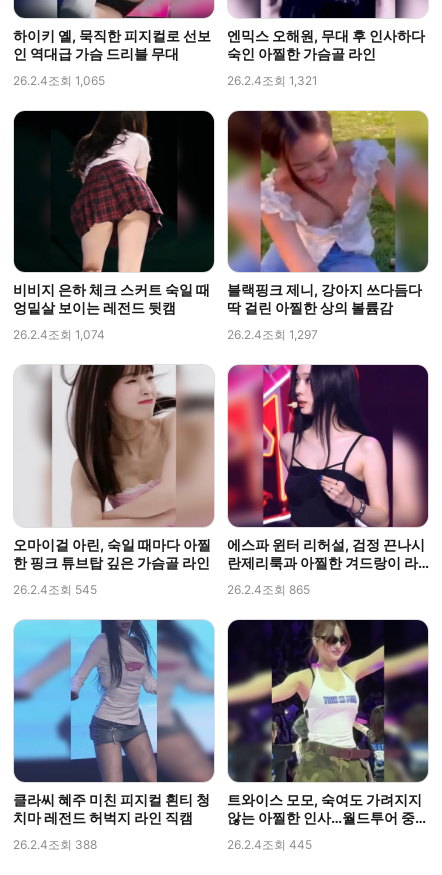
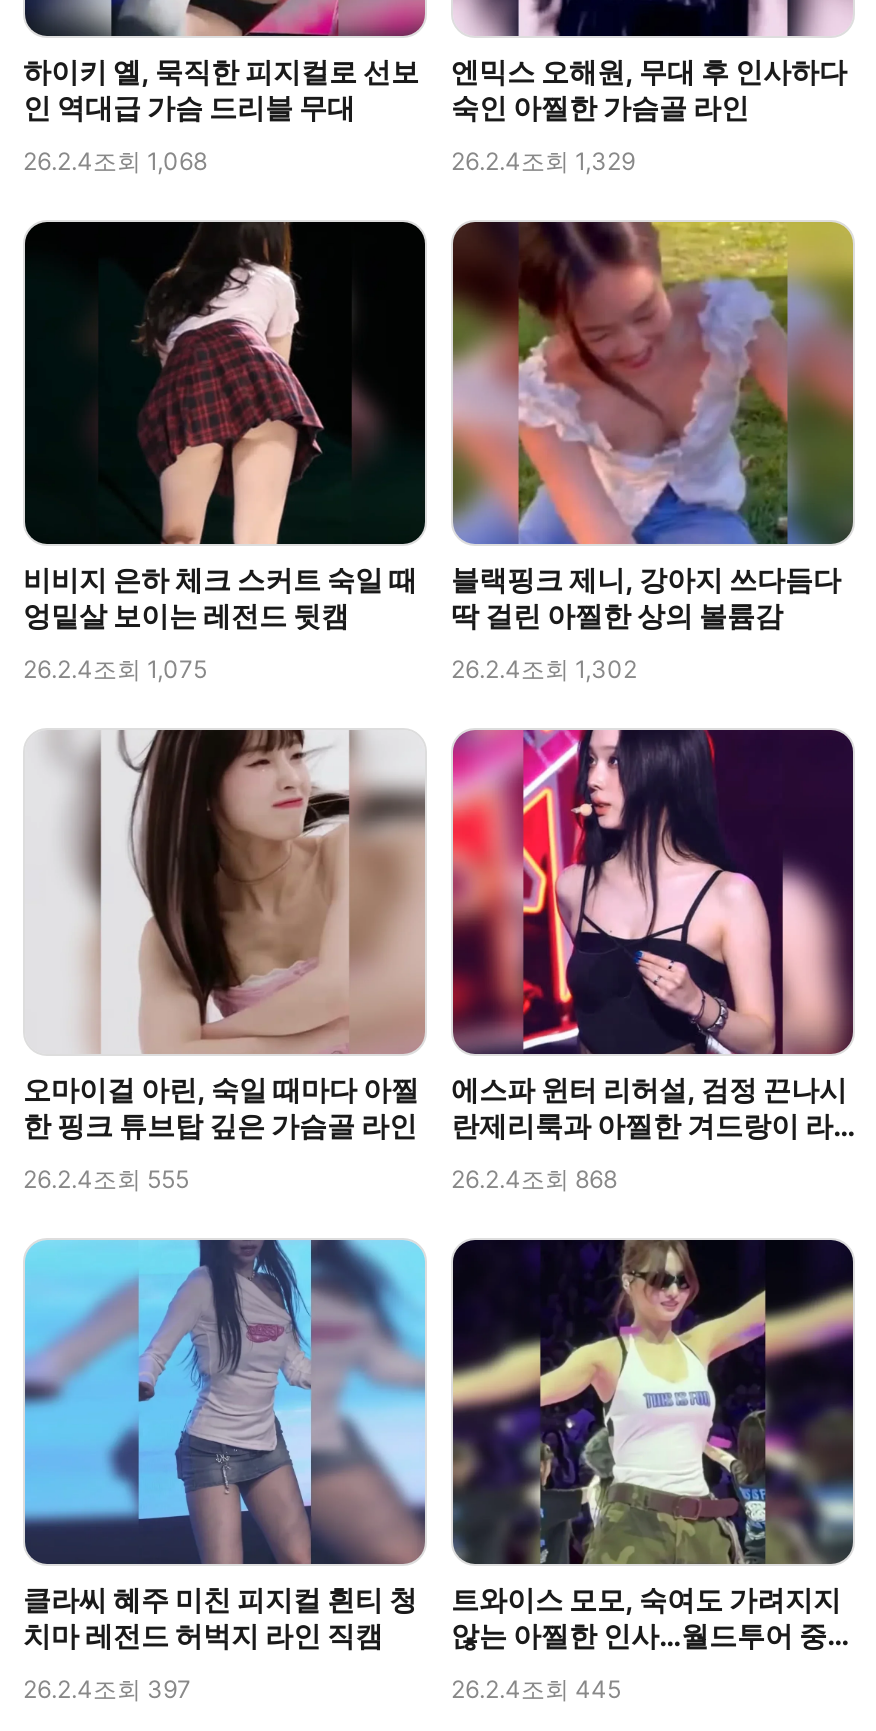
[13,73,105,88] 26.2.4조회 1,065 -> [23,146,207,176] 26.2.4조회 1,068
[227,73,318,88] 26.2.4조회 1,321 -> [451,146,635,176] 26.2.4조회 1,329
[13,327,105,342] 26.2.4조회 1,074 -> [23,655,207,685] 26.2.4조회 1,075
[227,327,318,342] 26.2.4조회 1,297 -> [451,655,637,685] 26.2.4조회 1,302
[13,582,97,597] 26.2.4조회 545 -> [23,1164,189,1194] 26.2.4조회 555
[227,582,310,597] 26.2.4조회 865 -> [451,1164,617,1194] 26.2.4조회 868
[13,837,97,852] 26.2.4조회 388 -> [23,1673,191,1703] 26.2.4조회 397

